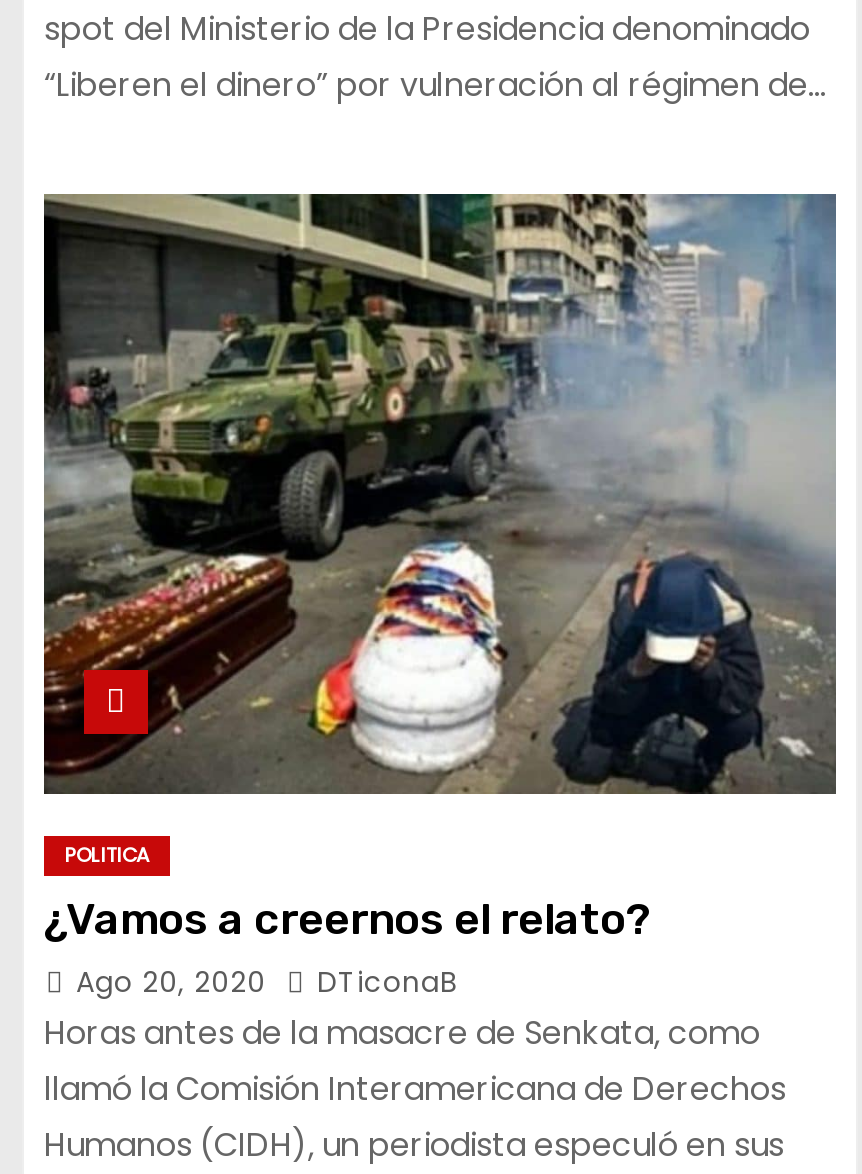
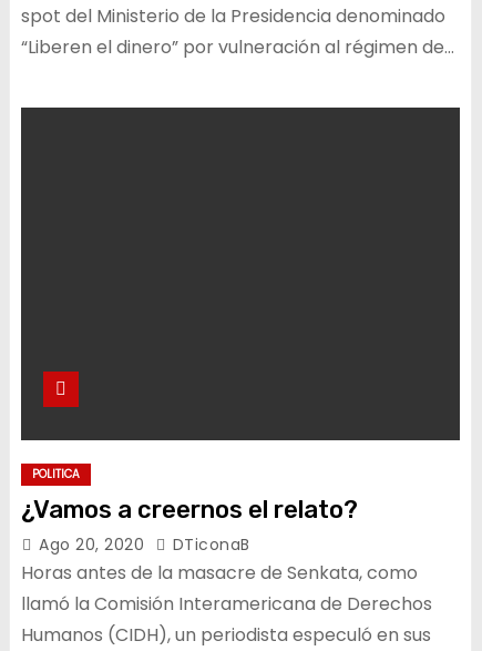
[44,194,838,794] [image] -> none

